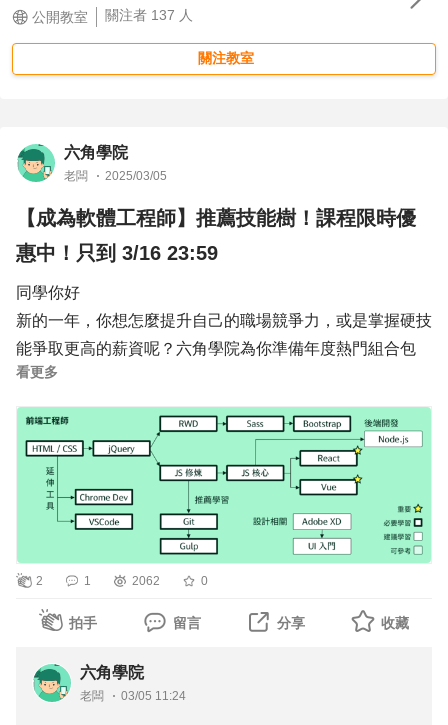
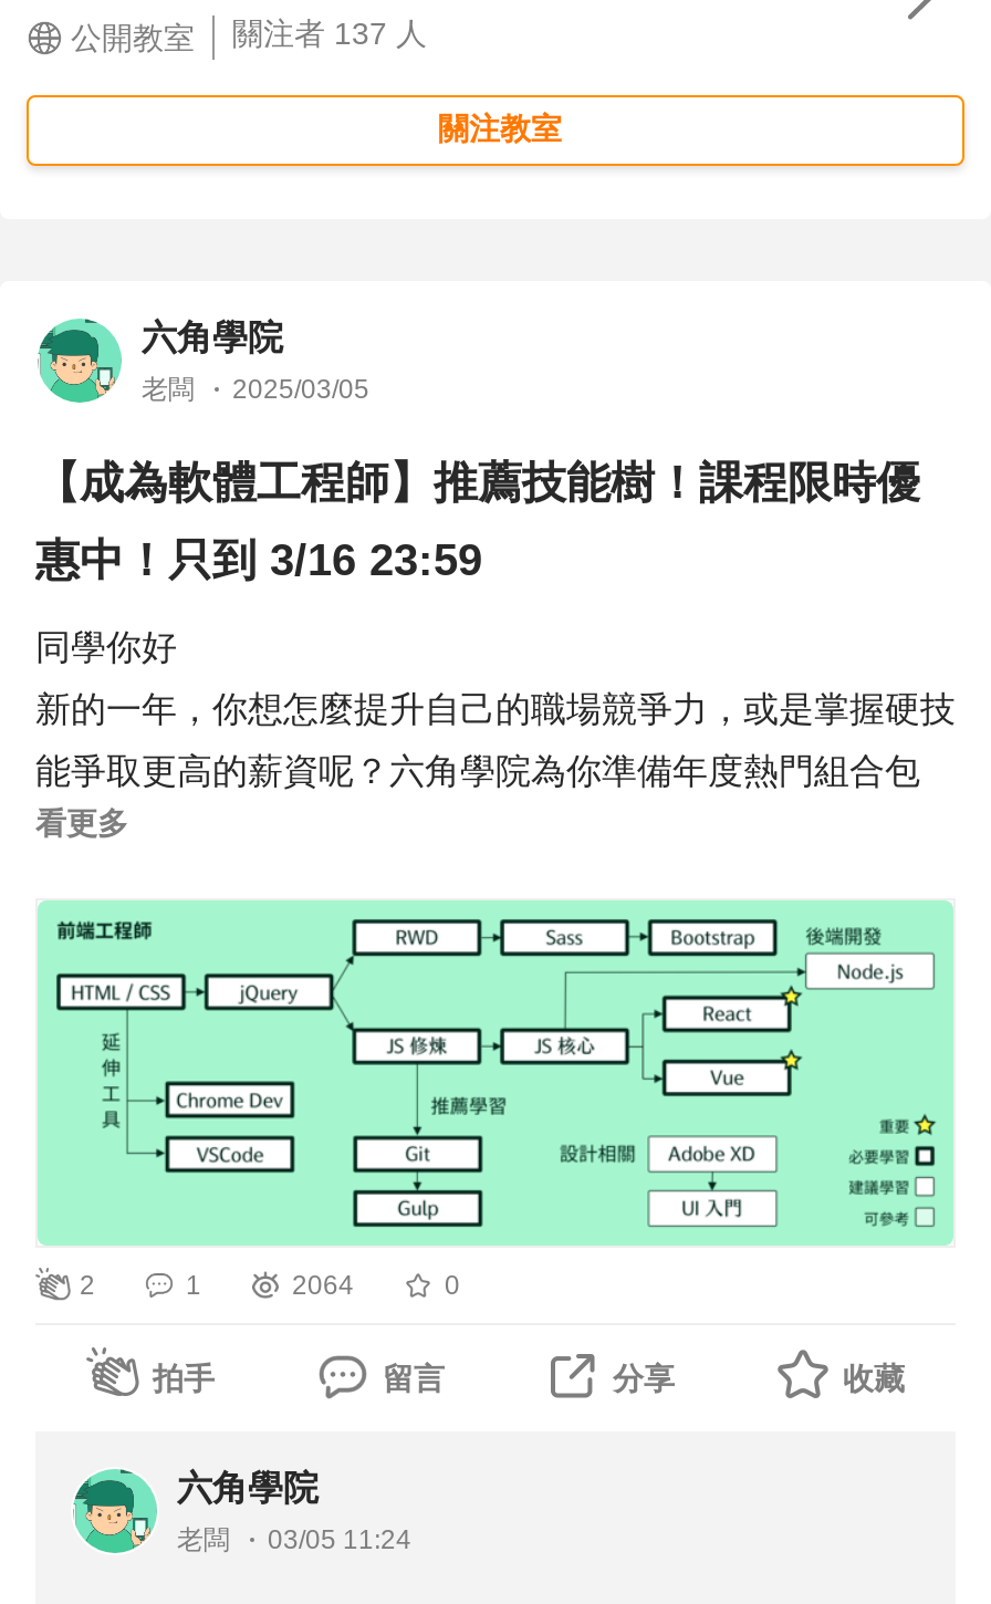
[132,574,160,588] 2062 -> [292,1270,354,1301] 2064

